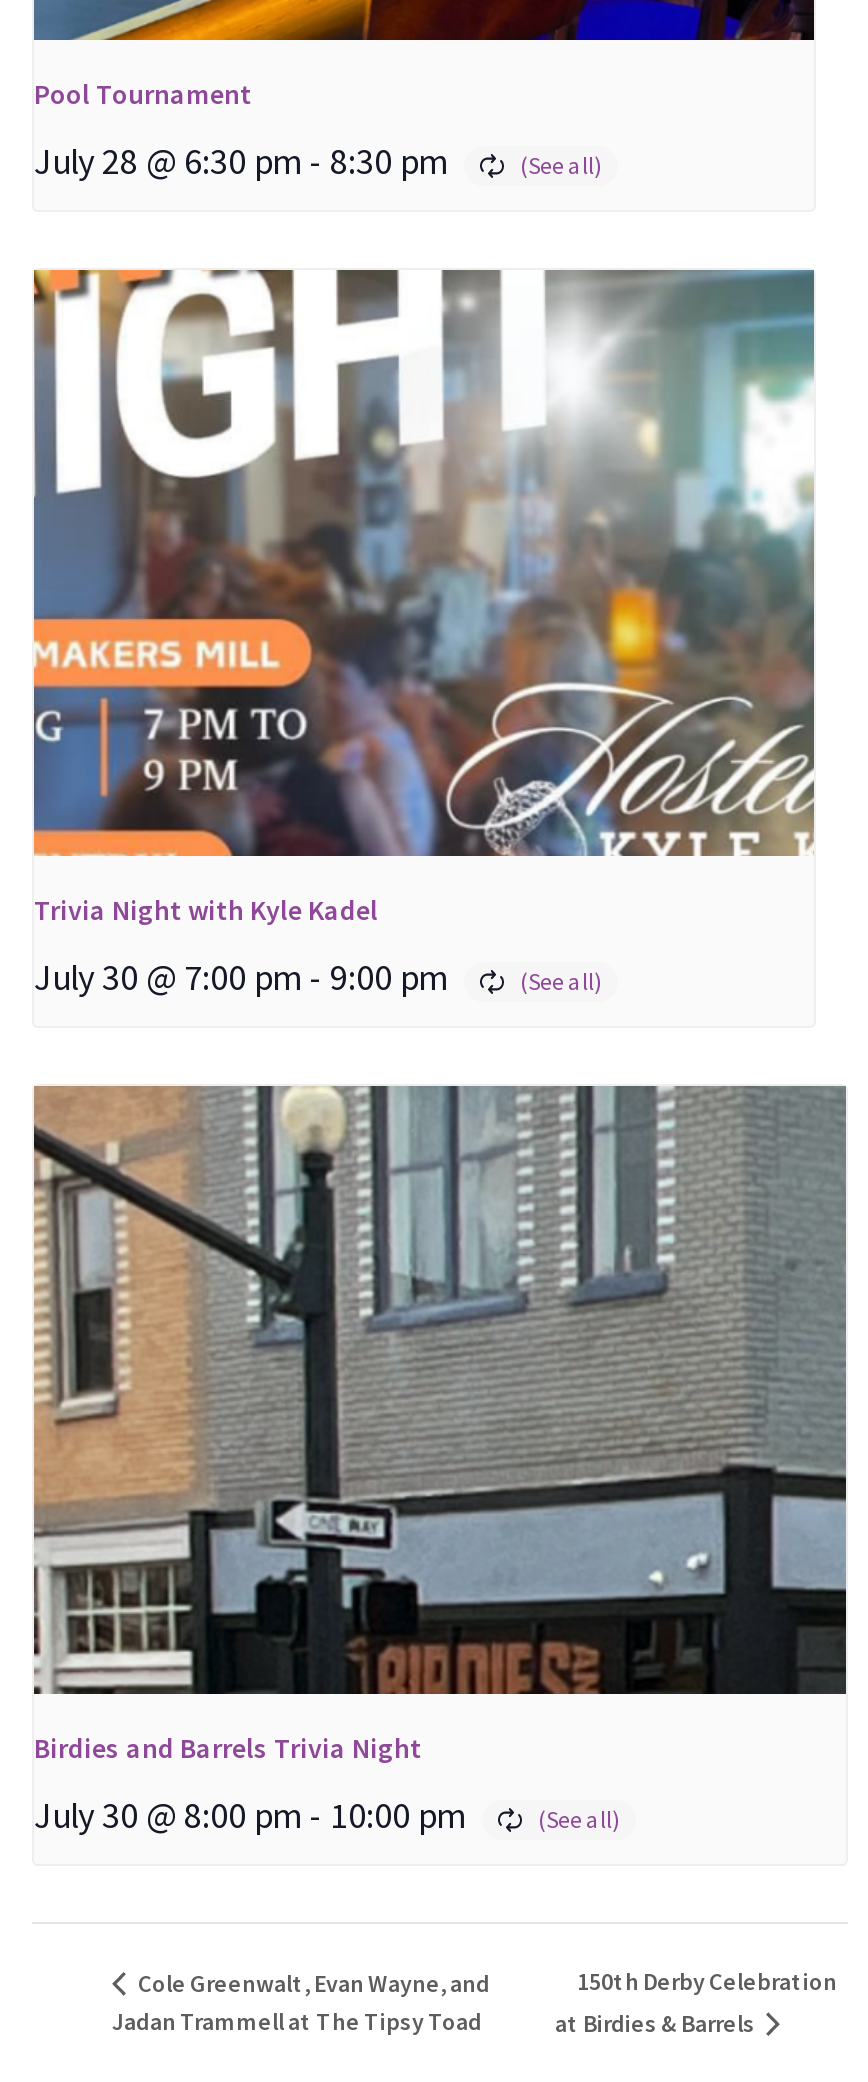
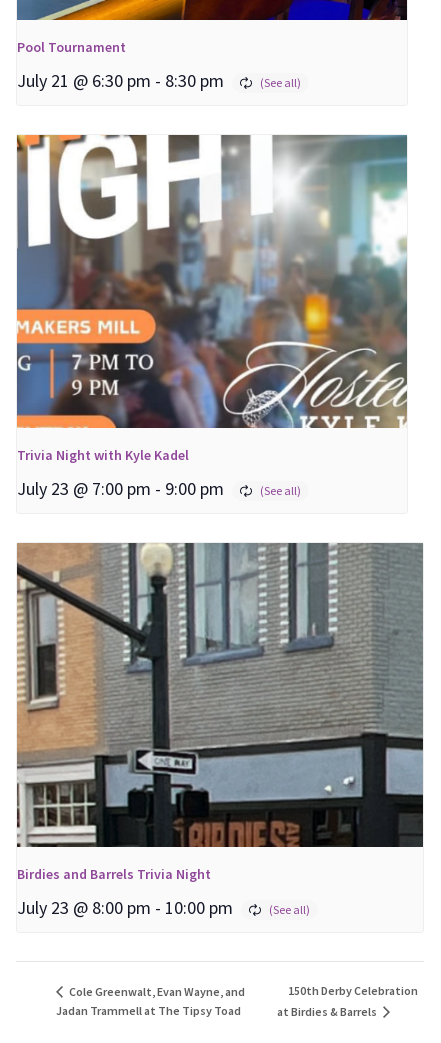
[34,139,448,185] July 28 @ 6:30 pm - 8:30 pm -> [17,69,224,92] July 21 @ 6:30 pm - 8:30 pm
[34,953,448,999] July 30 @ 7:00 pm - 9:00 pm -> [17,476,224,499] July 23 @ 7:00 pm - 9:00 pm
[34,1792,466,1838] July 30 @ 8:00 pm - 10:00 pm -> [17,896,233,919] July 23 @ 8:00 pm - 10:00 pm

